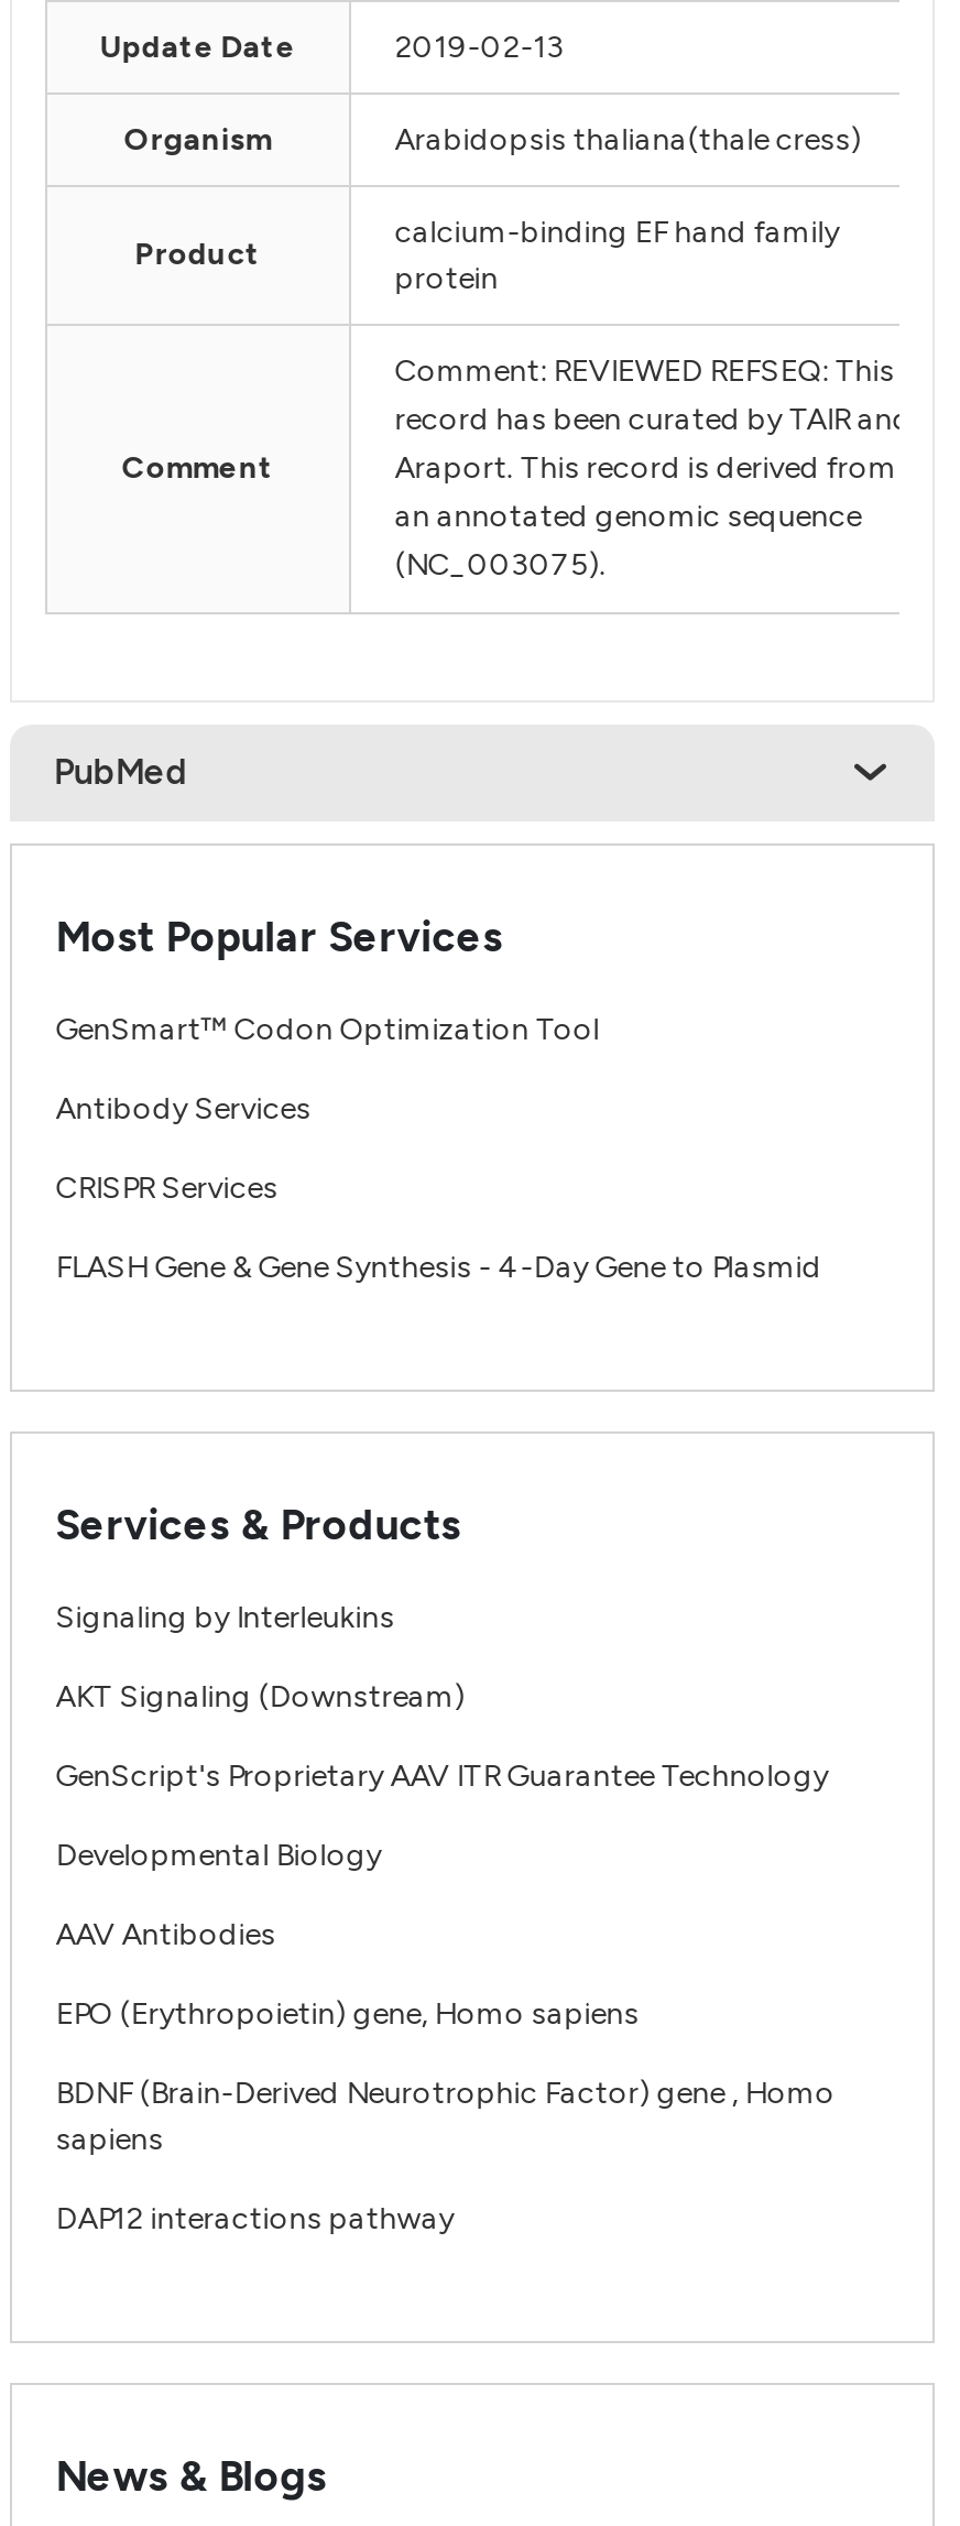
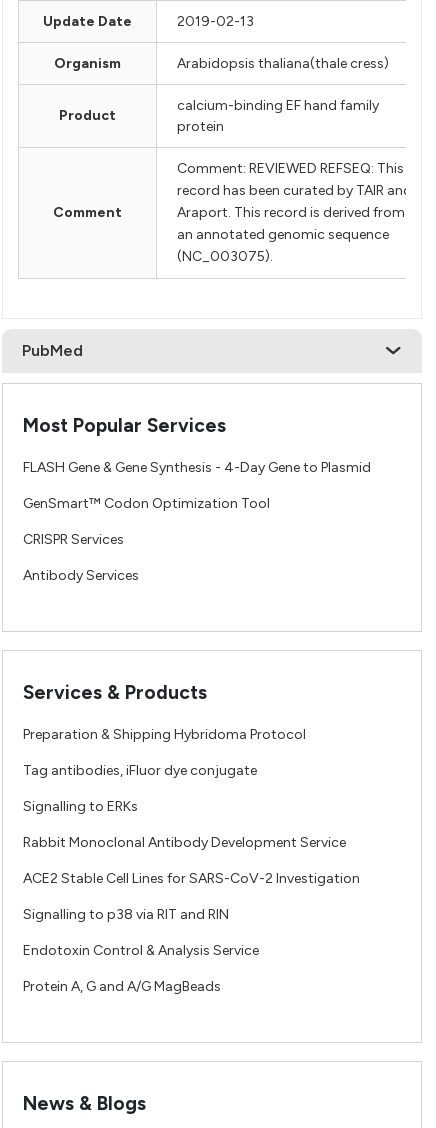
moved [55,1011,599,1207] -> [23,495,270,584]: GenSmart™ Codon Optimization Tool | CRISPR Services | Antibody Services
moved [55,1249,822,1286] -> [23,459,371,476]: FLASH Gene & Gene Synthesis - 4-Day Gene to Plasmid
[55,1599,395,1636] Signaling by Interleukins -> [23,726,306,743] Preparation & Shipping Hybridoma Protocol
[55,1678,465,1716] AKT Signaling (Downstream) -> [23,762,257,779] Tag antibodies, iFluor dye conjugate
[55,1757,828,1795] GenScript's Proprietary AAV ITR Guarantee Technology -> [23,798,138,815] Signalling to ERKs
[55,1837,381,1874] Developmental Biology -> [23,834,346,851] Rabbit Monoclonal Antibody Development Service
[55,1916,276,1953] AAV Antibodies -> [23,870,360,887] ACE2 Stable Cell Lines for SARS-CoV-2 Investigation
[55,1995,639,2033] EPO (Erythropoietin) gene, Homo sapiens -> [23,906,229,923] Signalling to p38 via RIT and RIN
[55,2075,835,2158] BDNF (Brain-Derived Neurotrophic Factor) gene , Homo | sapiens -> [23,942,259,959] Endotoxin Control & Analysis Service
[55,2200,454,2238] DAP12 interactions pathway -> [23,978,221,995] Protein A, G and A/G MagBeads

